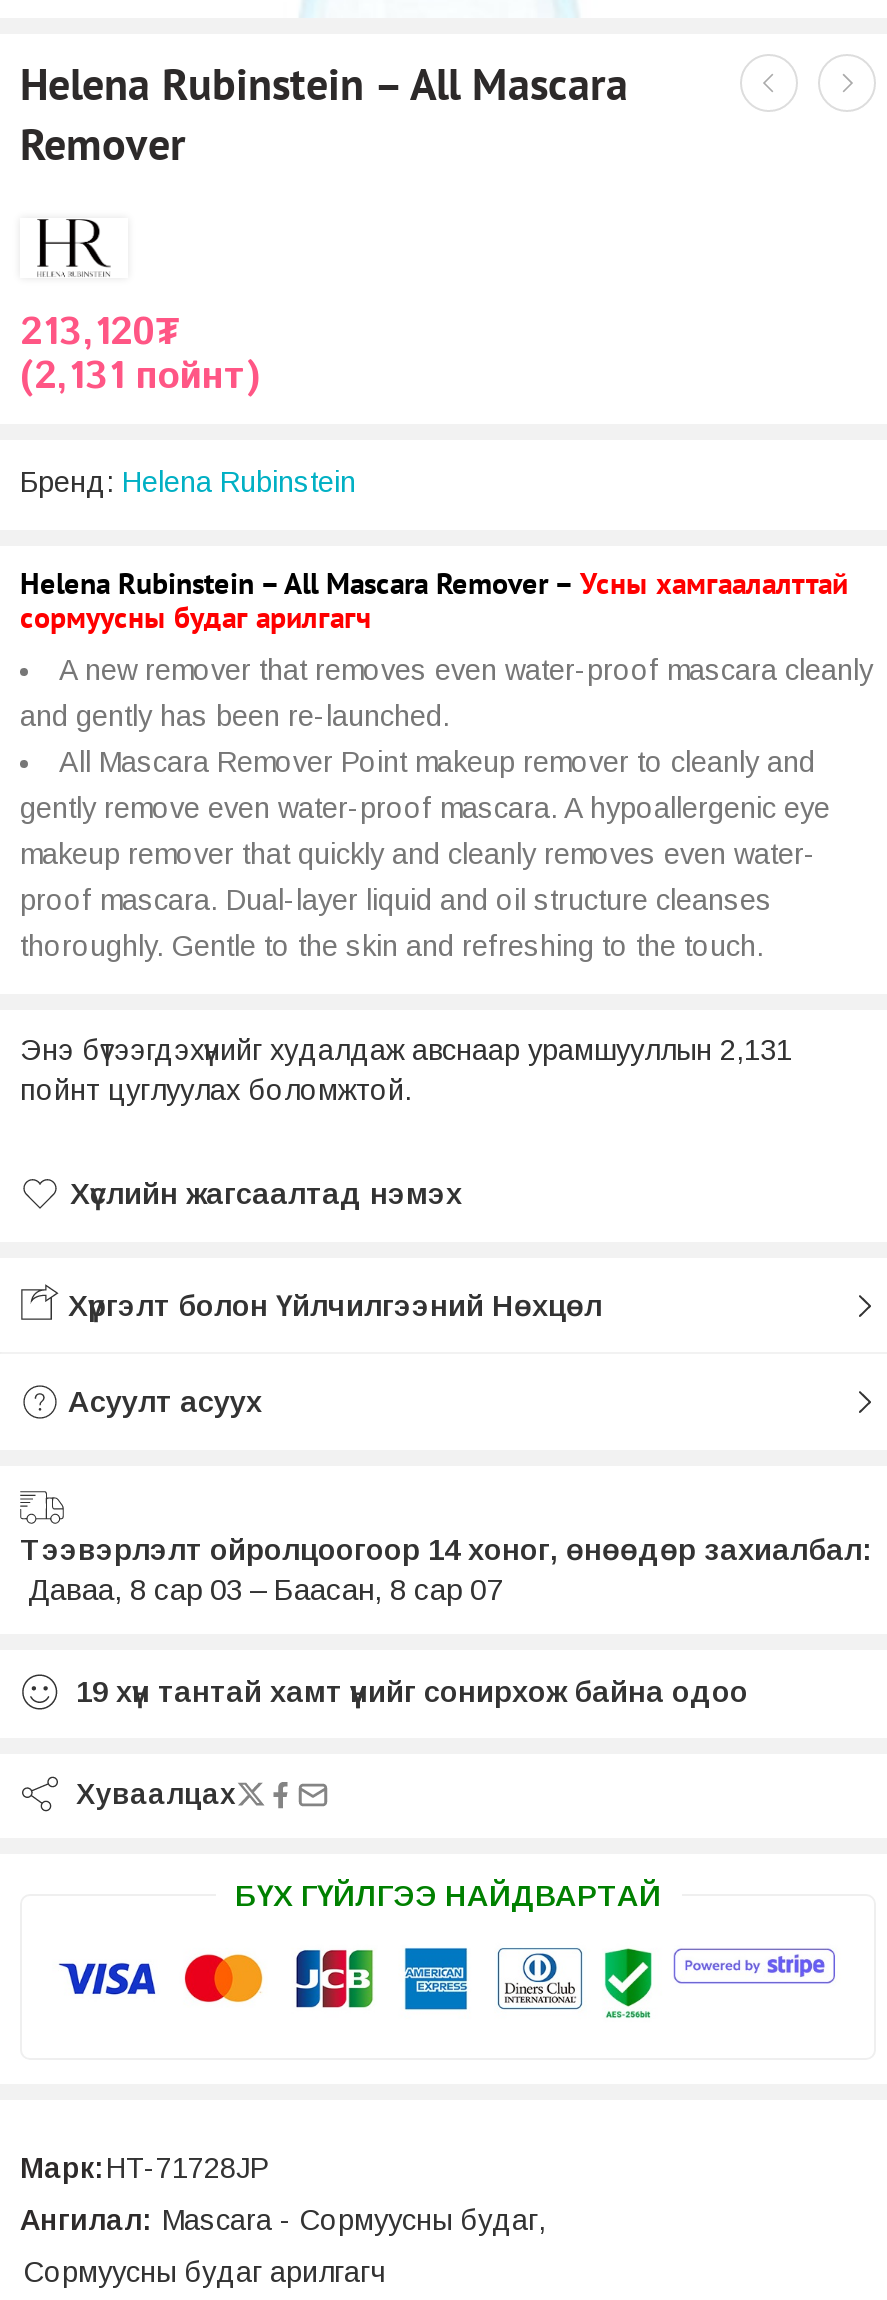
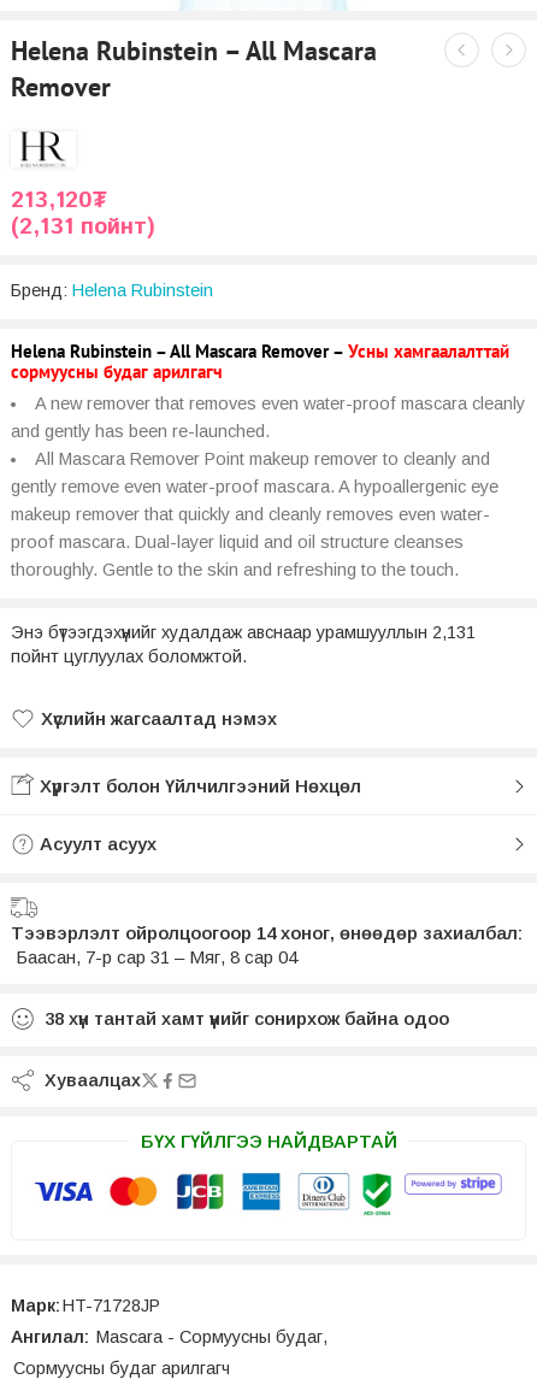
[28,1572,502,1606] Даваа, 8 сар 03 – Баасан, 8 сар 07 -> [16,947,297,967] Баасан, 7-р сар 31 – Мяг, 8 сар 04
[76,1674,748,1708] 19 хүн тантай хамт үүнийг сонирхож байна одоо -> [45,1008,449,1029] 38 хүн тантай хамт үүнийг сонирхож байна одоо

